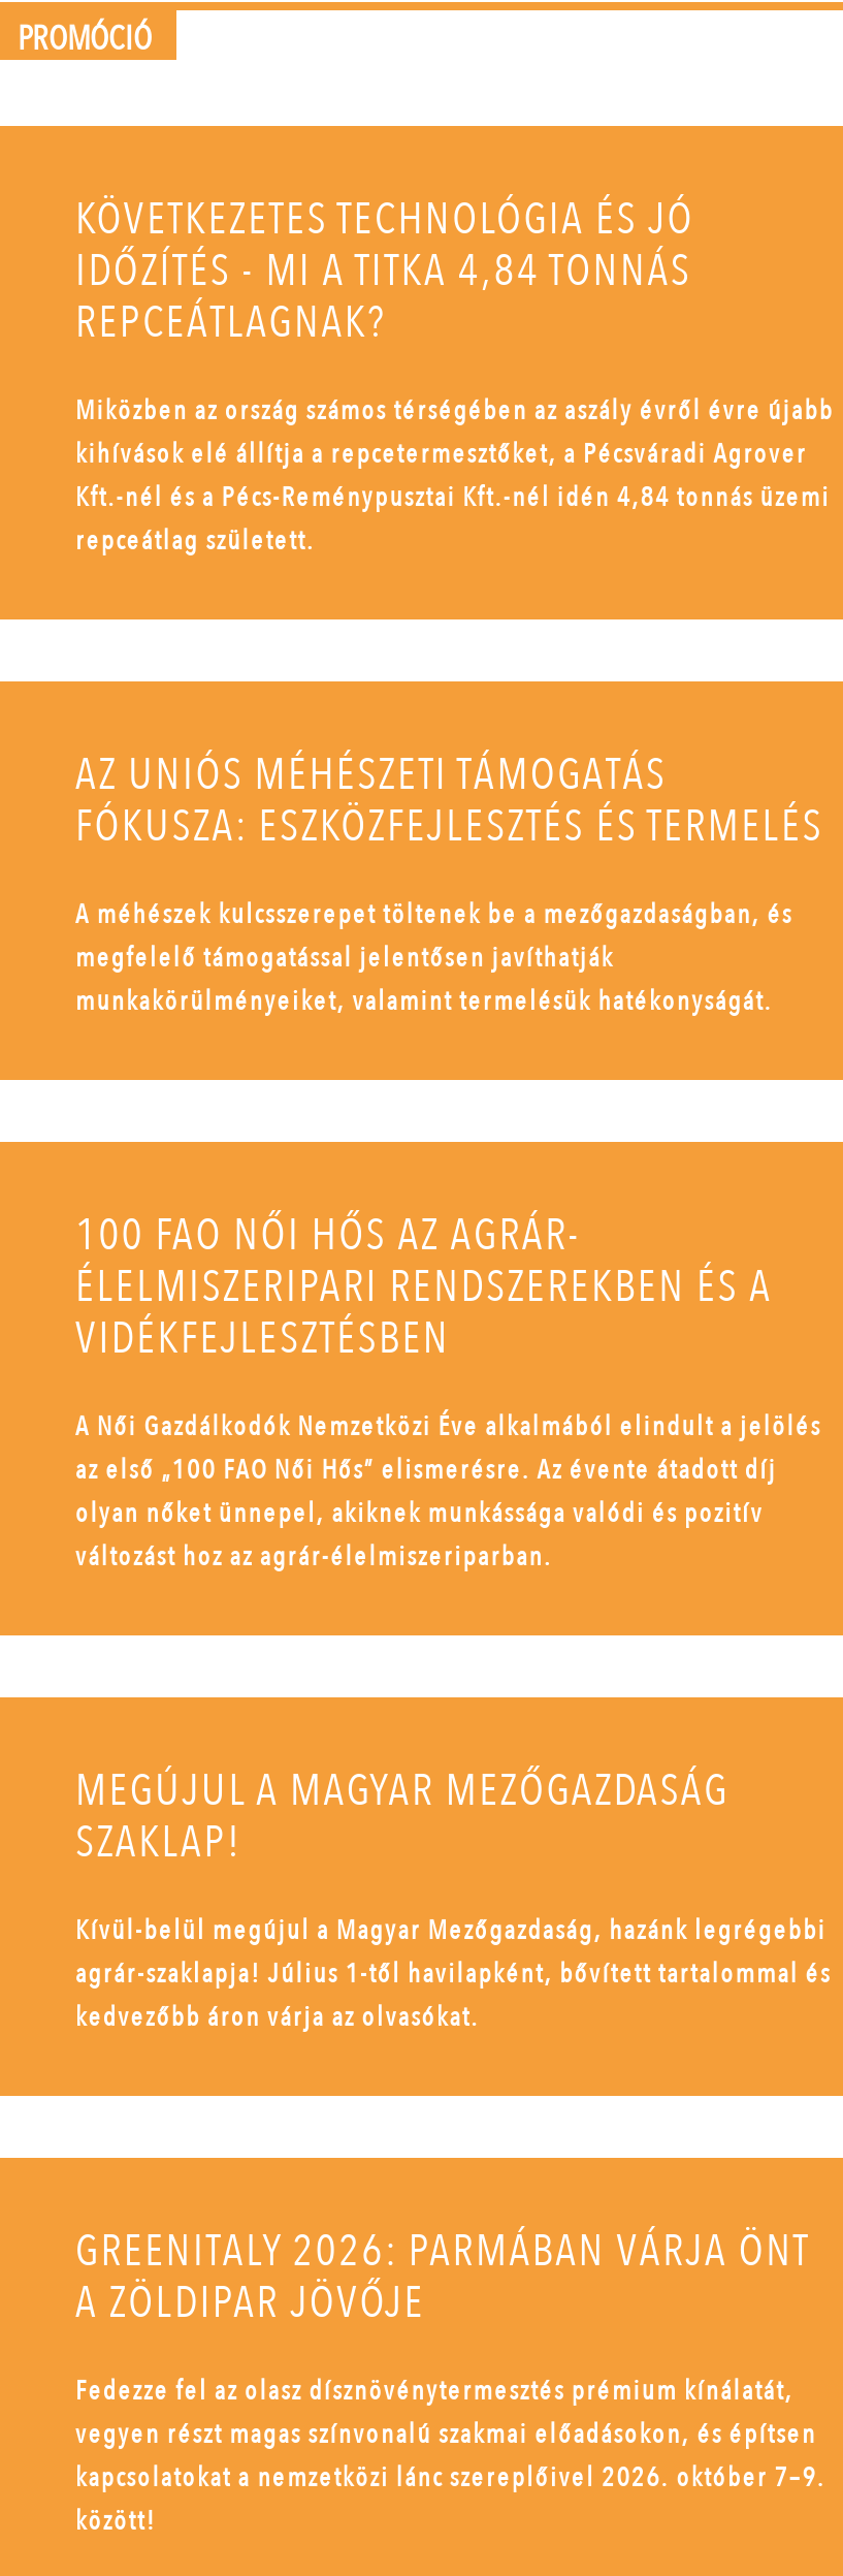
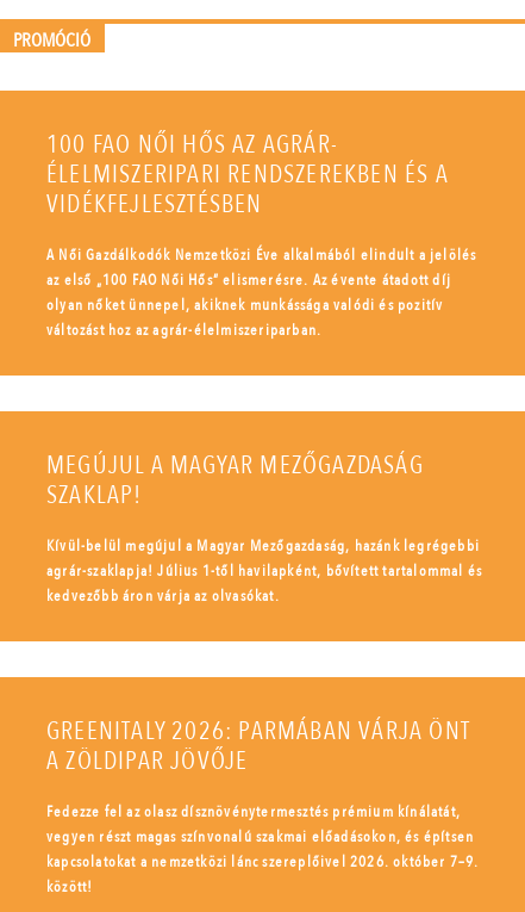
[75,191,834,560] KÖVETKEZETES TECHNOLÓGIA ÉS JÓ | IDŐZÍTÉS - MI A TITKA 4,84 TONNÁS | REPCEÁTLAGNAK? | Miközben az ország számos térségében az aszály évről évre újabb | kihívások elé állítja a repcetermesztőket, a Pécsváradi Agrover | Kft.-nél és a Pécs-Reménypusztai Kft.-nél idén 4,84 tonnás üzemi | repceátlag született. -> none
[75,746,823,1021] AZ UNIÓS MÉHÉSZETI TÁMOGATÁS | FÓKUSZA: ESZKÖZFEJLESZTÉS ÉS TERMELÉS | A méhészek kulcsszerepet töltenek be a mezőgazdaságban, és | megfelelő támogatással jelentősen javíthatják | munkakörülményeiket, valamint termelésük hatékonyságát. -> none

